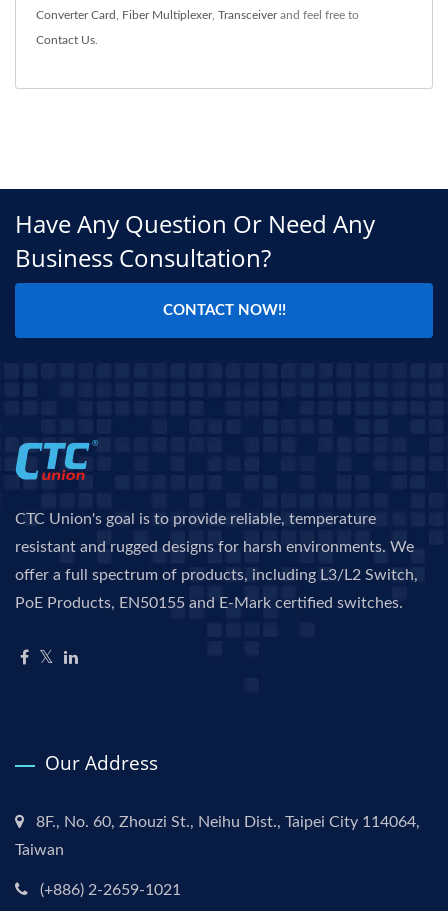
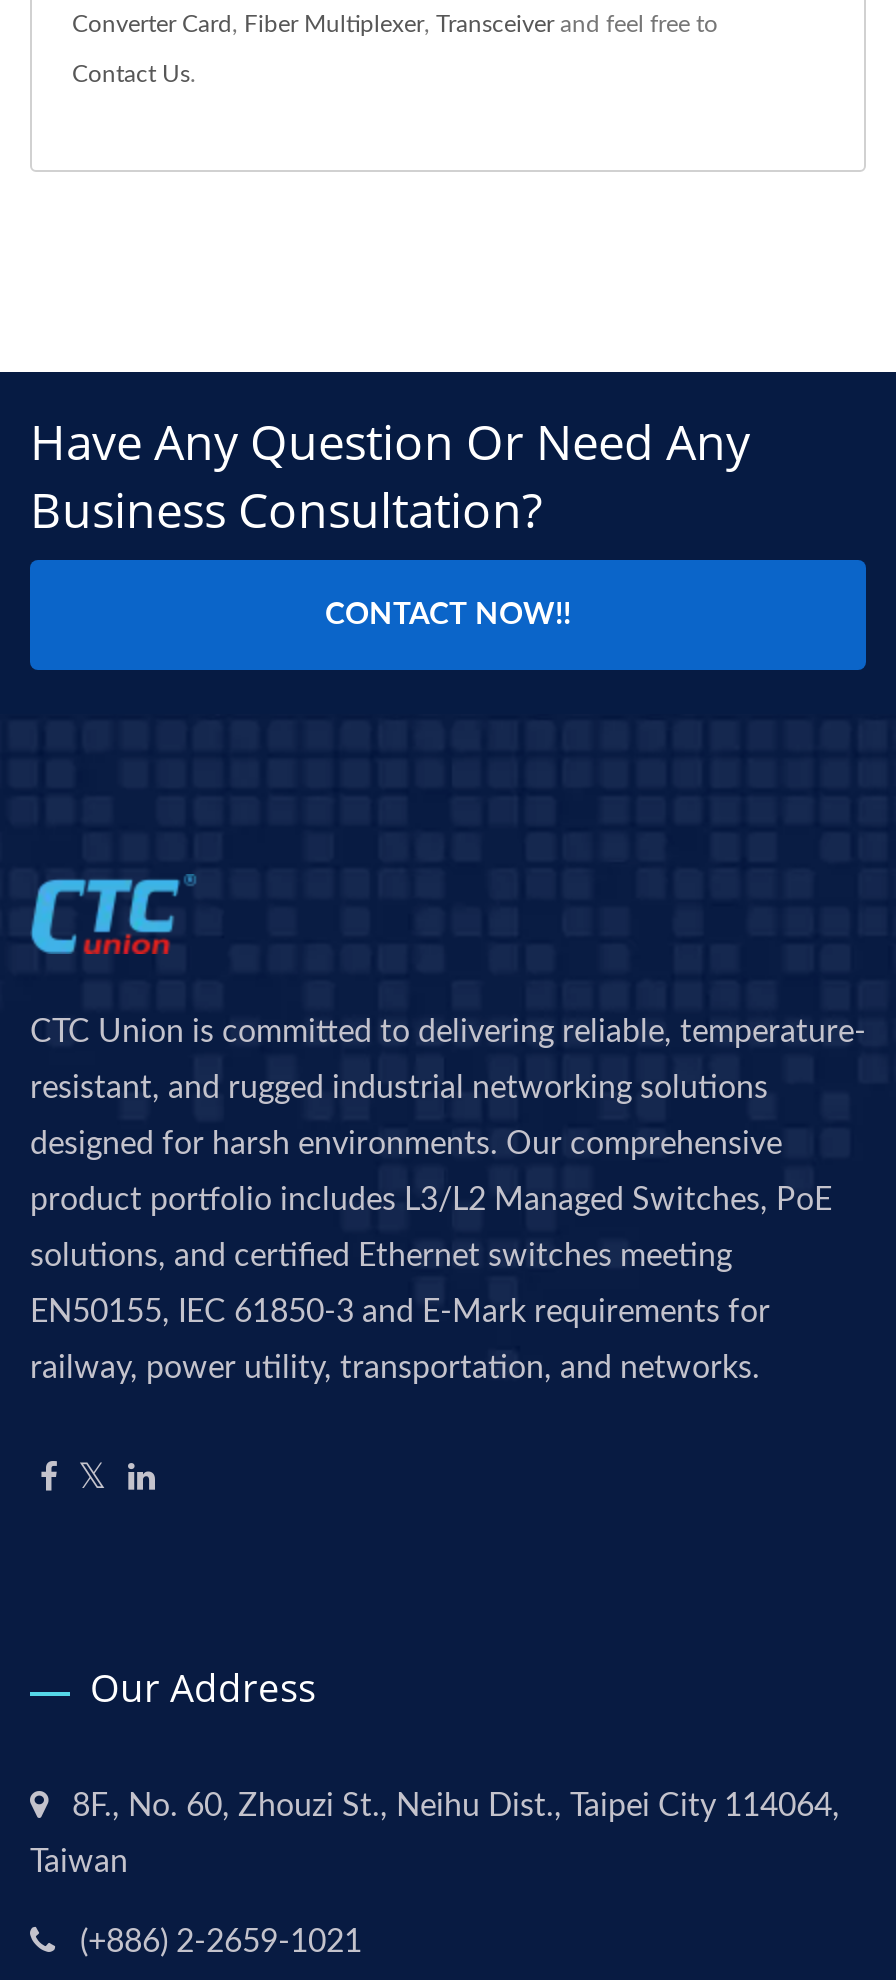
[15,511,418,611] CTC Union's goal is to provide reliable, temperature | resistant and rugged designs for harsh environments. We | offer a full spectrum of products, including L3/L2 Switch, | PoE Products, EN50155 and E-Mark certified switches. -> [30,1016,866,1384] CTC Union is committed to delivering reliable, temperature- | resistant, and rugged industrial networking solutions | designed for harsh environments. Our comprehensive | product portfolio includes L3/L2 Managed Switches, PoE | solutions, and certified Ethernet switches meeting | EN50155, IEC 61850-3 and E-Mark requirements for | railway, power utility, transportation, and networks.

